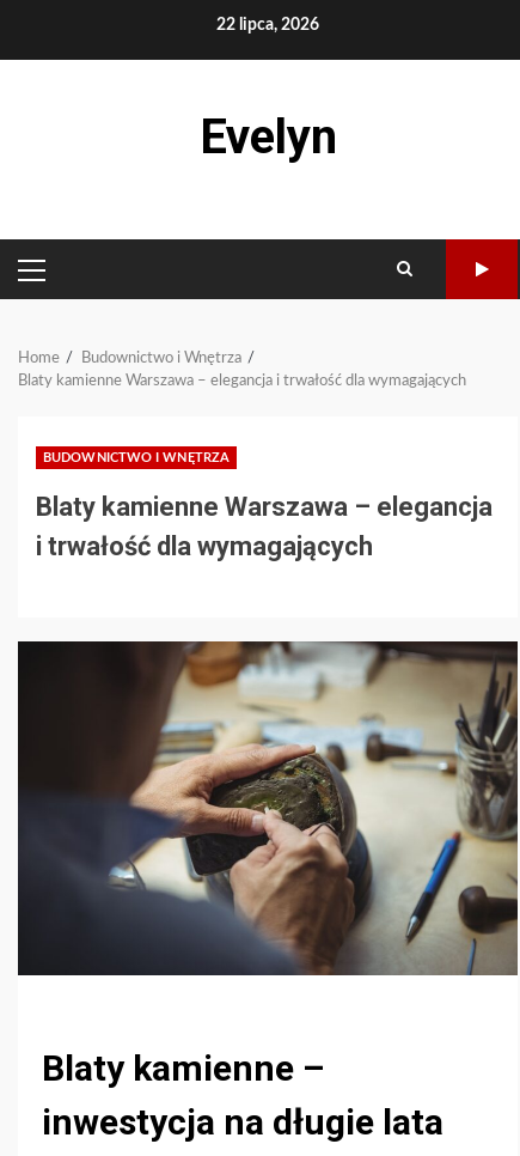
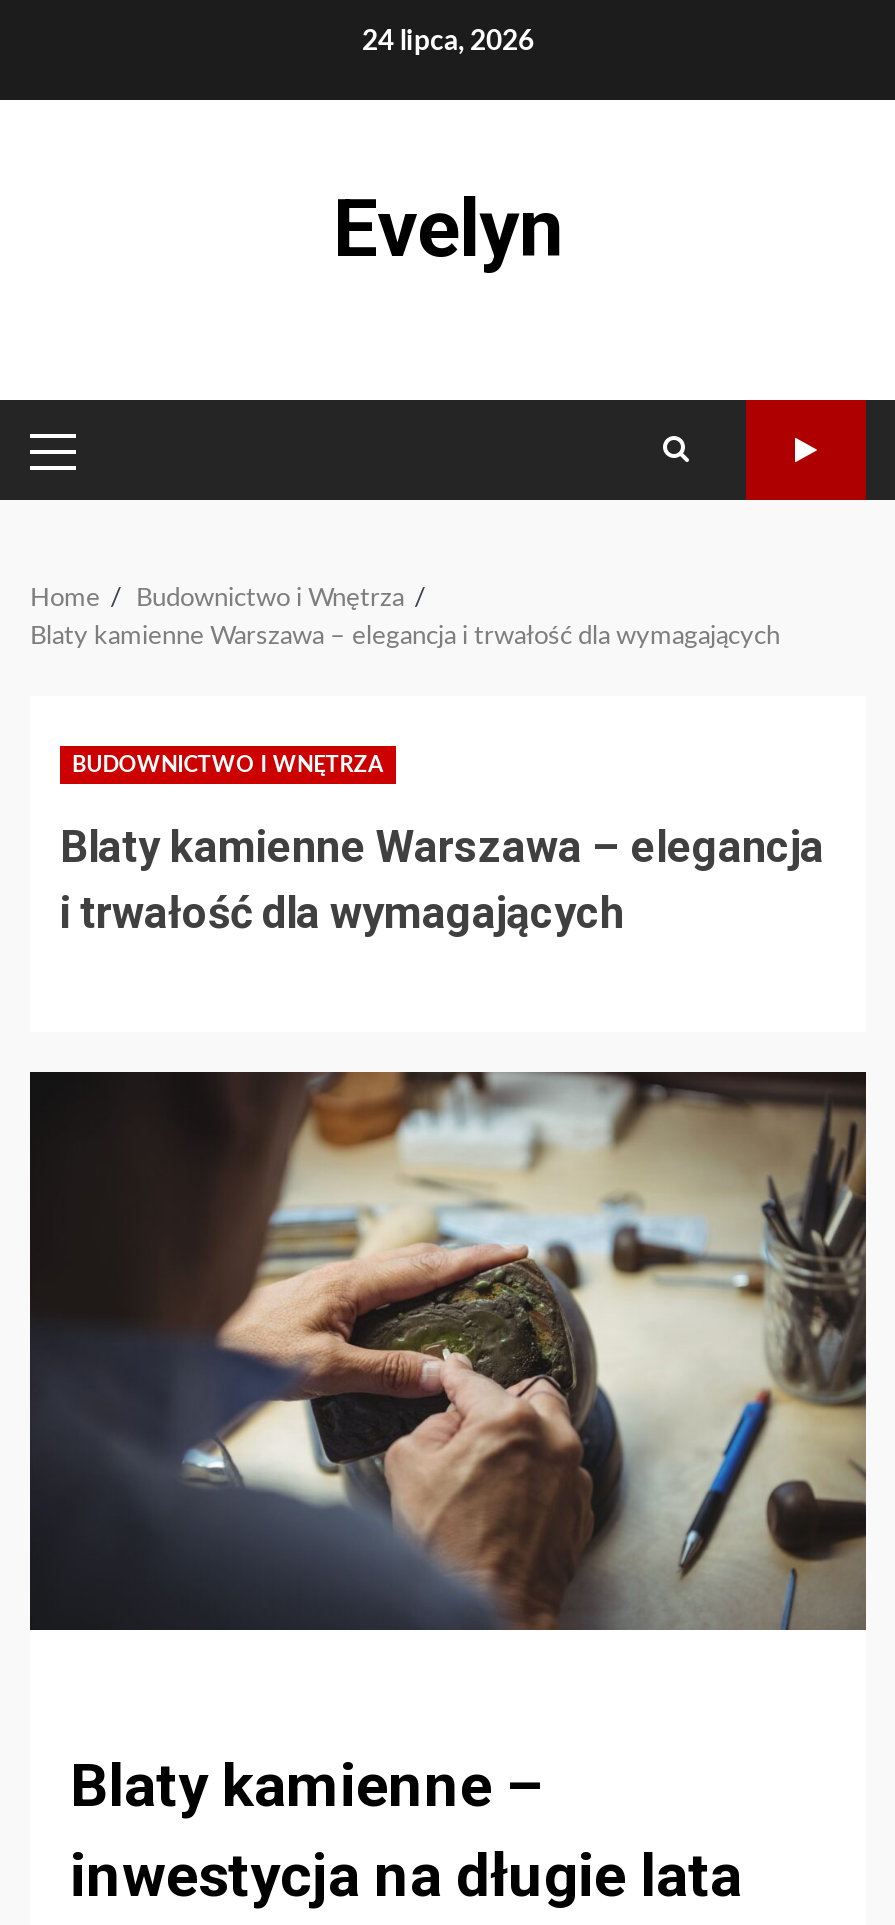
[216,17,319,34] 22 lipca, 2026 -> [362,28,534,56] 24 lipca, 2026

